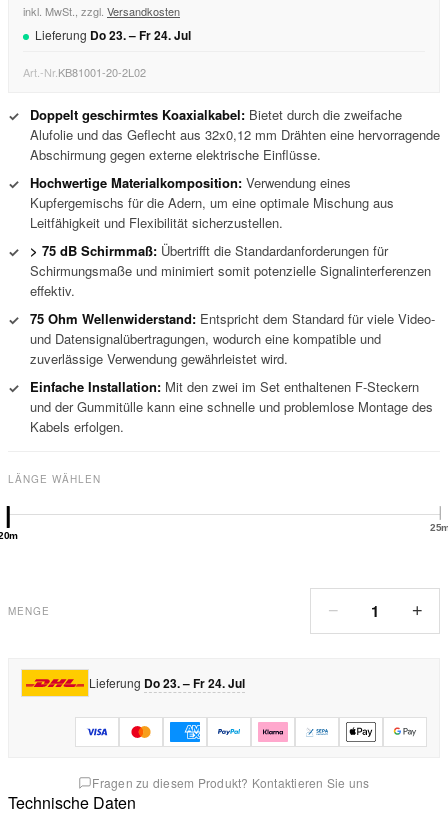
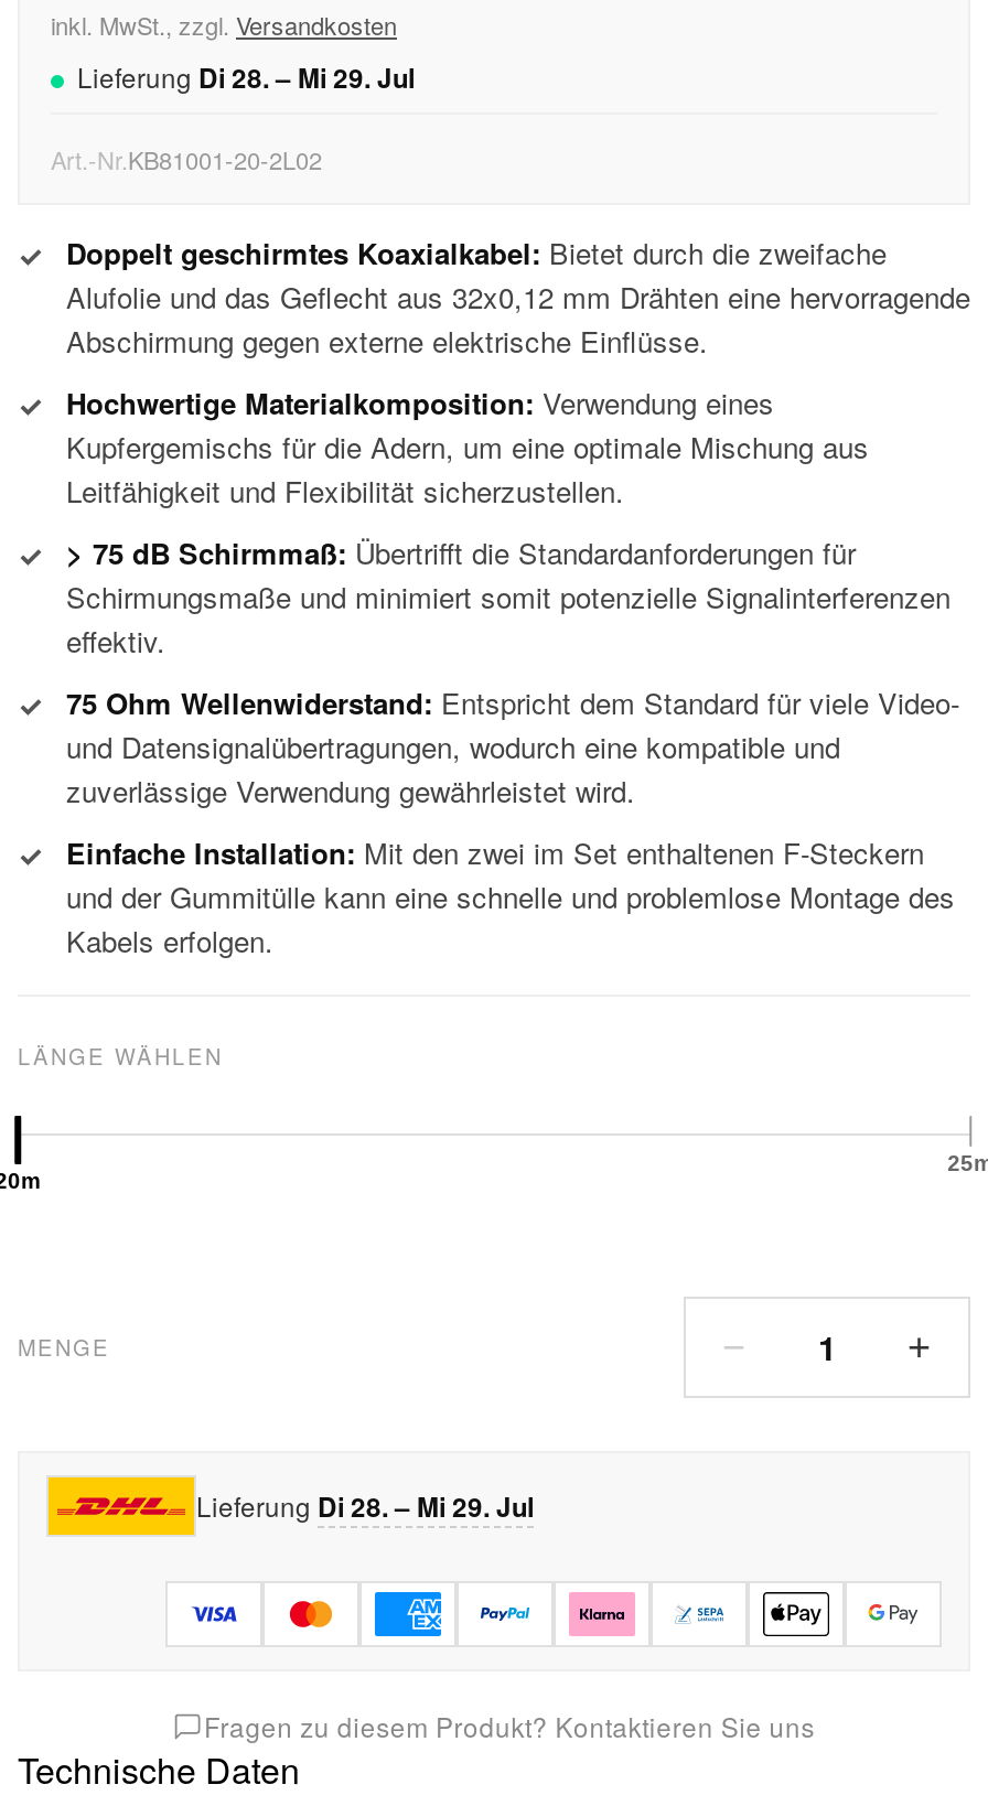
[35,26,191,44] Lieferung Do 23. – Fr 24. Jul -> [77,57,415,97] Lieferung Di 28. – Mi 29. Jul
[89,674,245,692] Lieferung Do 23. – Fr 24. Jul -> [196,1486,534,1526] Lieferung Di 28. – Mi 29. Jul

